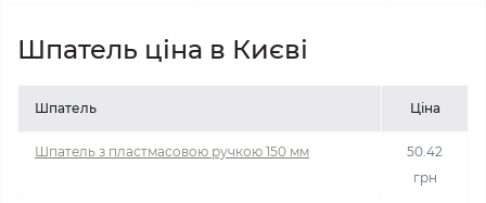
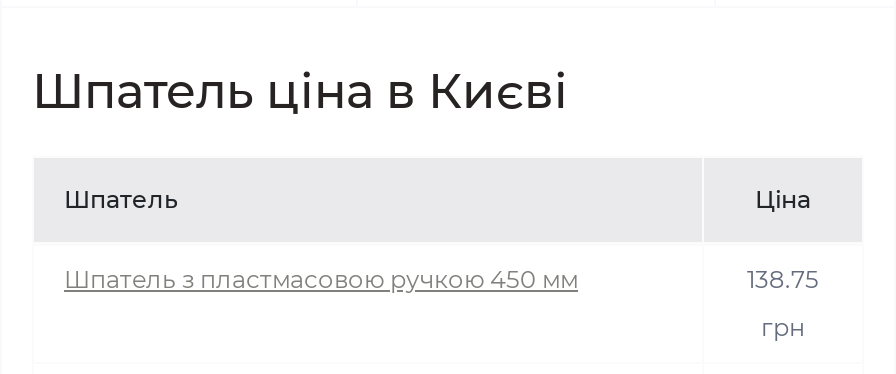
[35,143,309,160] Шпатель з пластмасовою ручкою 150 мм -> [64,264,578,294] Шпатель з пластмасовою ручкою 450 мм
[407,143,443,160] 50.42 -> [747,264,819,294] 138.75

